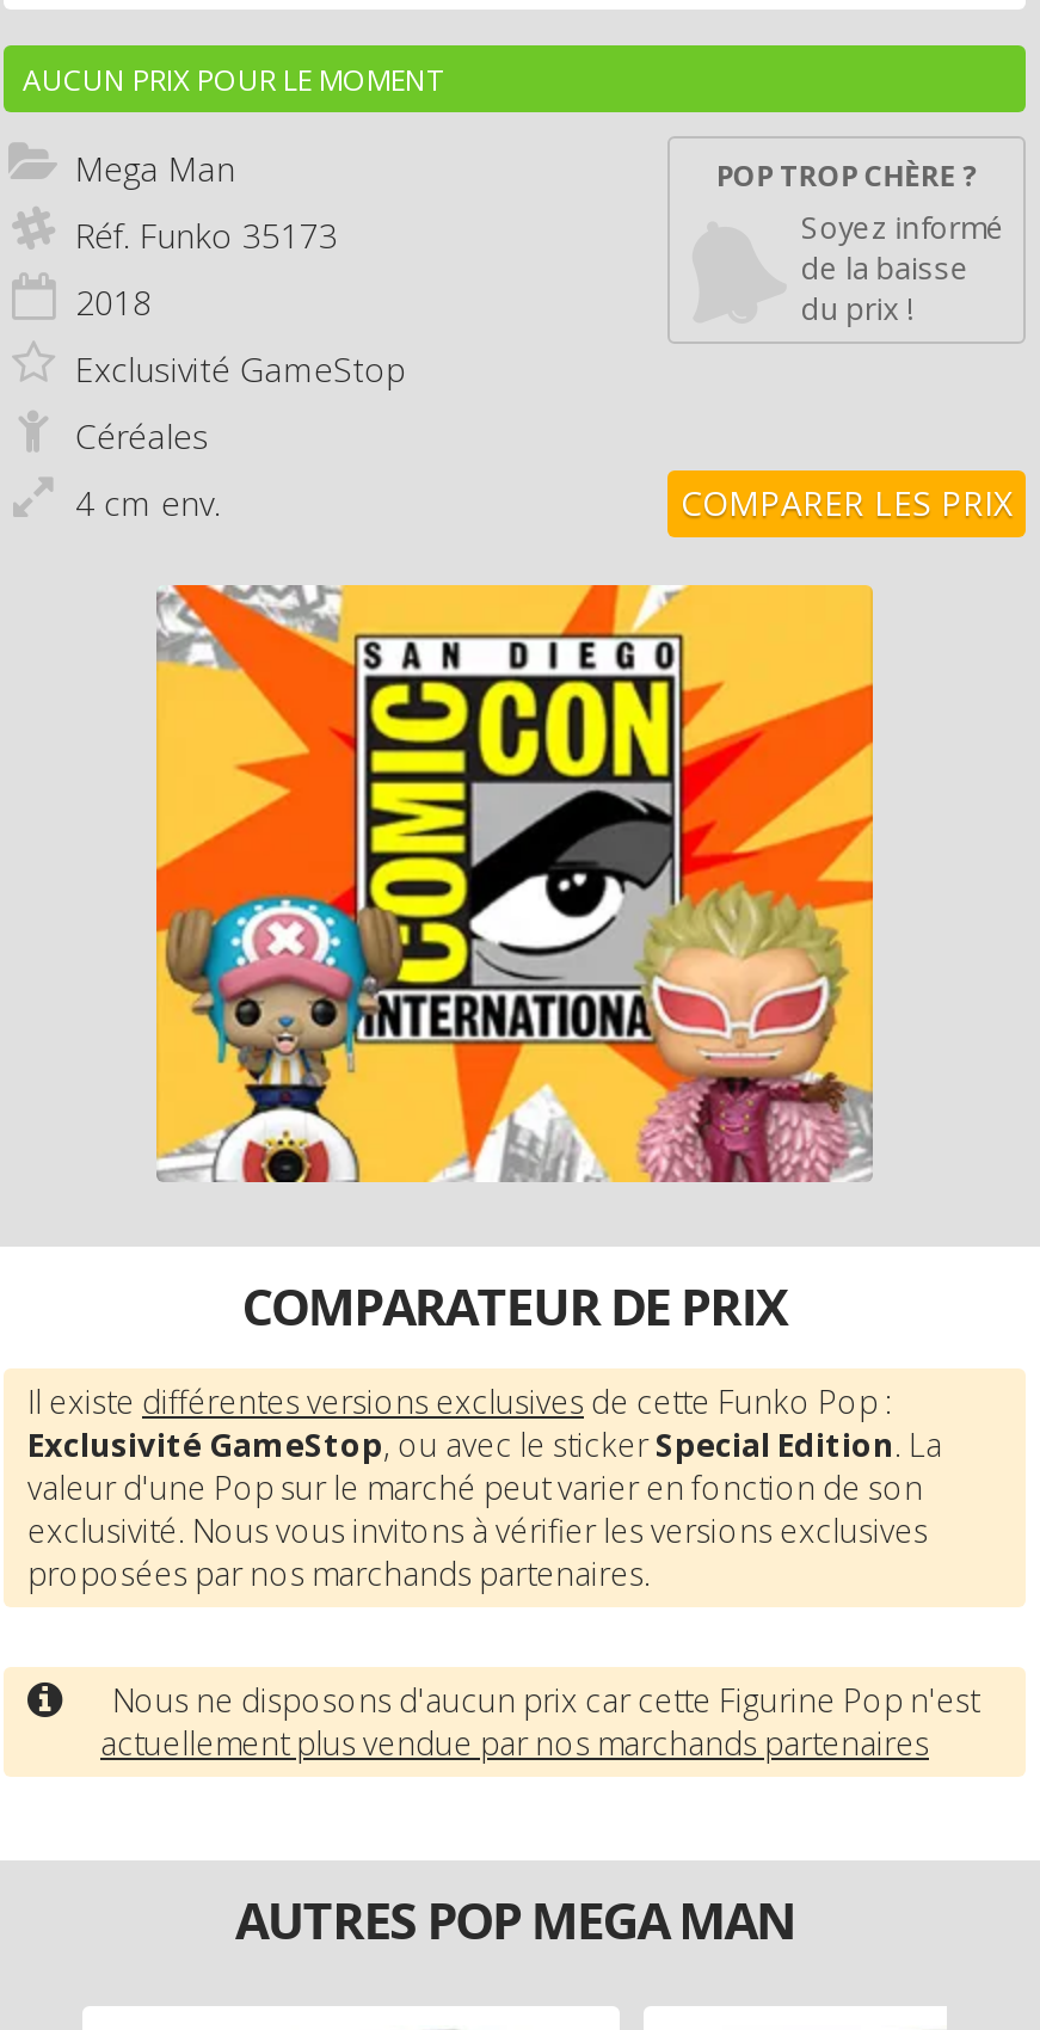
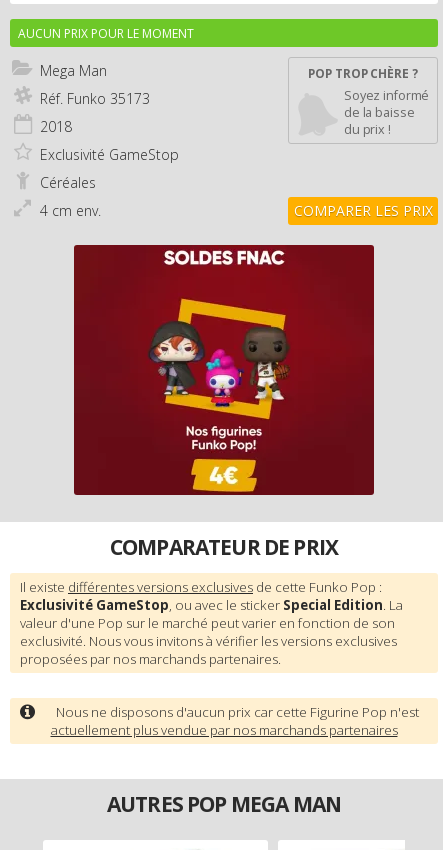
[154,583,875,1185] [image] -> [73,244,375,496] [image]

